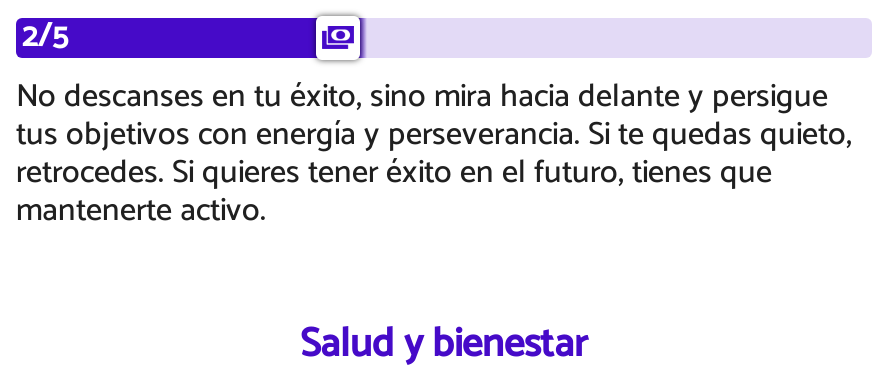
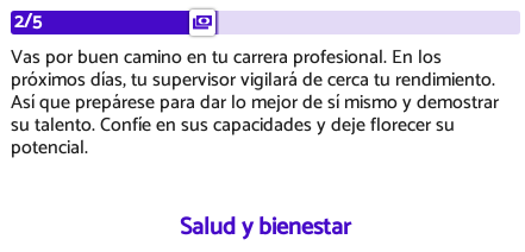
[16,70,852,238] No descanses en tu éxito, sino mira hacia delante y persigue | tus objetivos con energía y perseverancia. Si te quedas quieto, | retrocedes. Si quieres tener éxito en el futuro, tienes que | mantenerte activo. -> [11,41,499,164] Vas por buen camino en tu carrera profesional. En los | próximos días, tu supervisor vigilará de cerca tu rendimiento. | Así que prepárese para dar lo mejor de sí mismo y demostrar | su talento. Confíe en sus capacidades y deje florecer su | potencial.

